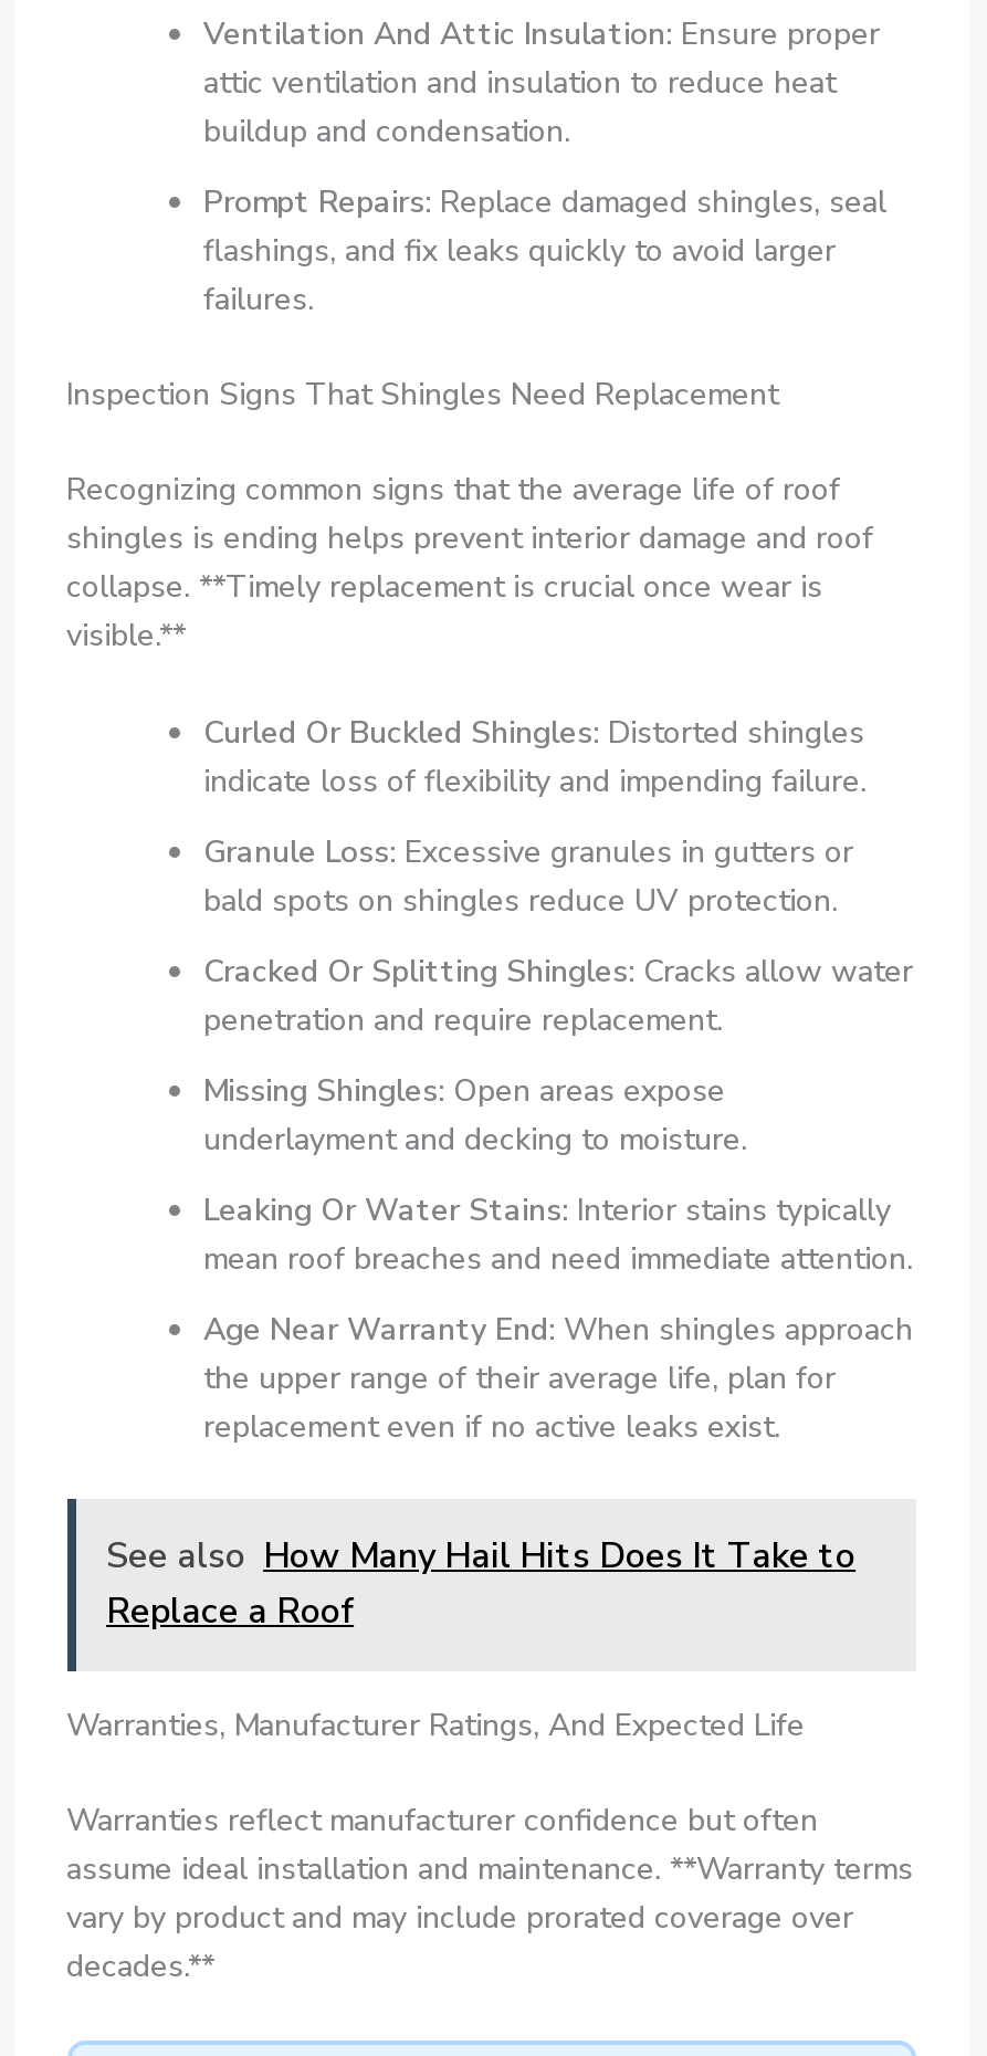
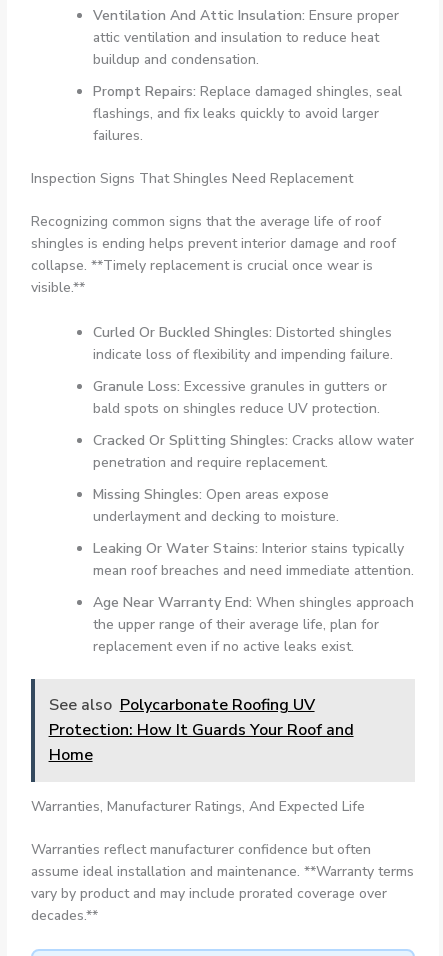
[106,1532,855,1636] See also How Many Hail Hits Does It Take to | Replace a Roof -> [48,694,353,766] See also Polycarbonate Roofing UV | Protection: How It Guards Your Roof and | Home

